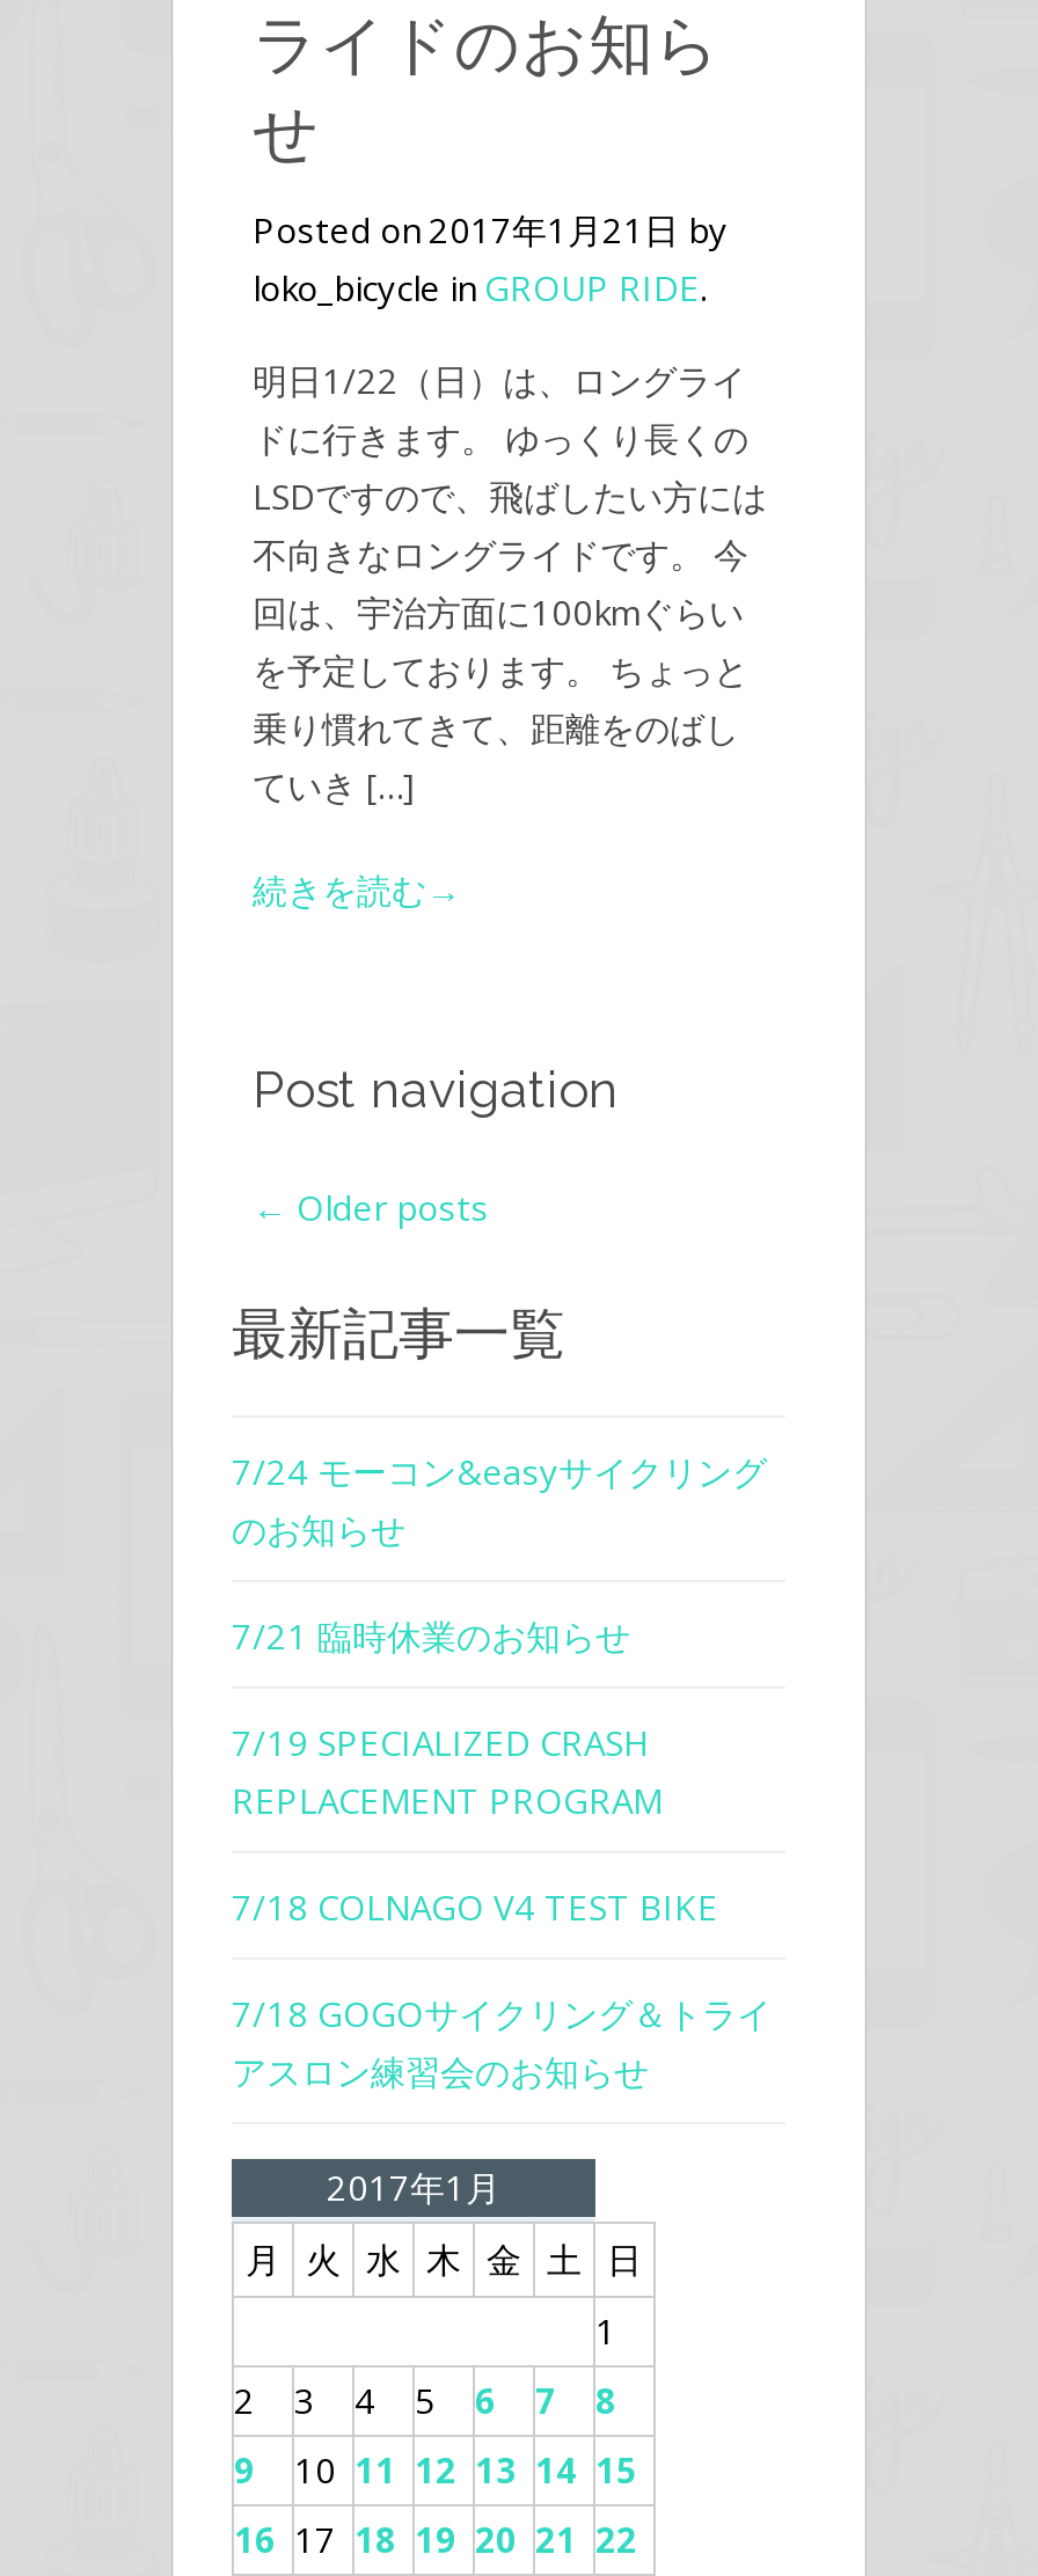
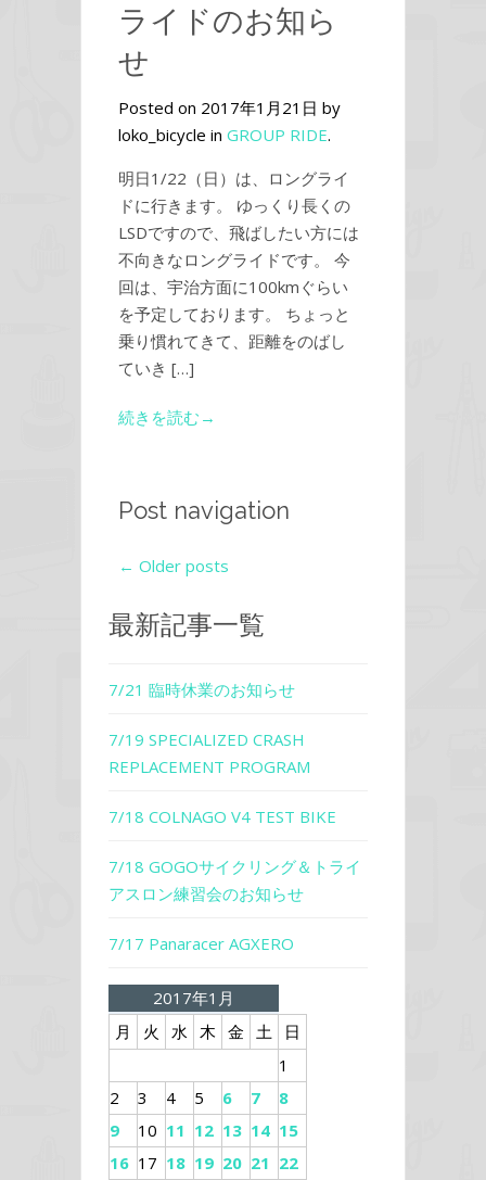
[232,1449,767,1553] 7/24 モーコン&easyサイクリング | のお知らせ -> none
moved [232,1613,718,2095] -> [108,679,336,905]: 7/21 臨時休業のお知らせ | 7/19 SPECIALIZED CRASH | REPLACEMENT PROGRAM | 7/18 COLNAGO V4 TEST BIKE | アスロン練習会のお知らせ
none -> [108,933,294,955] 7/17 Panaracer AGXERO

